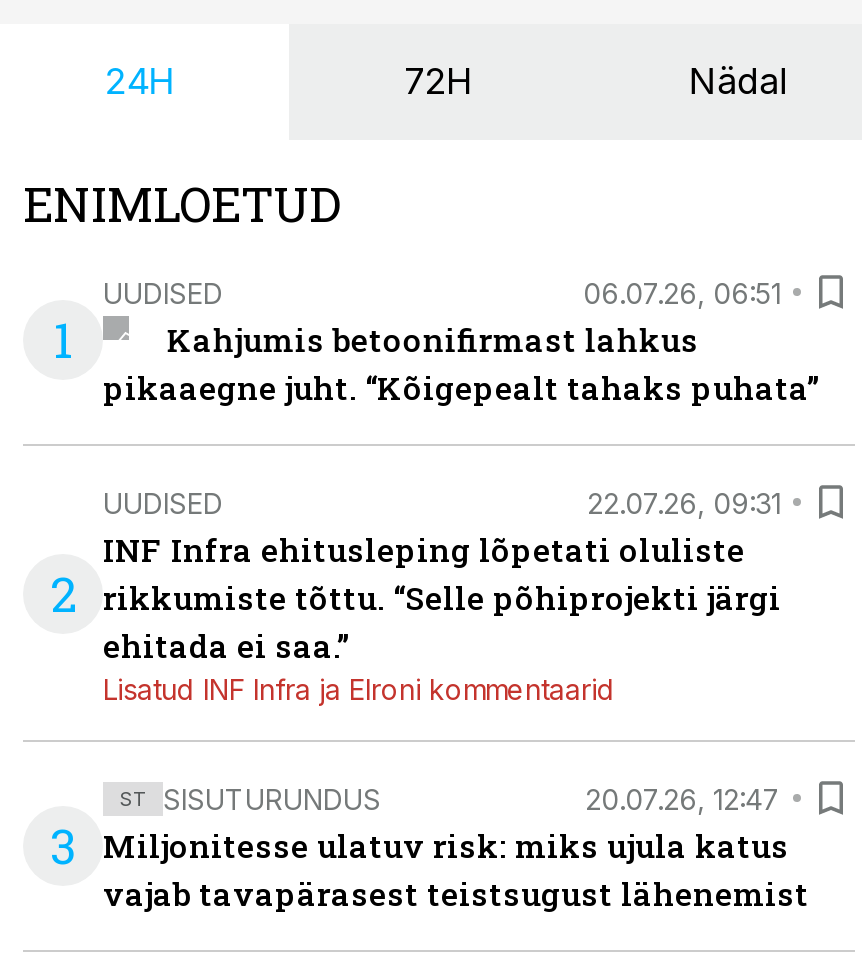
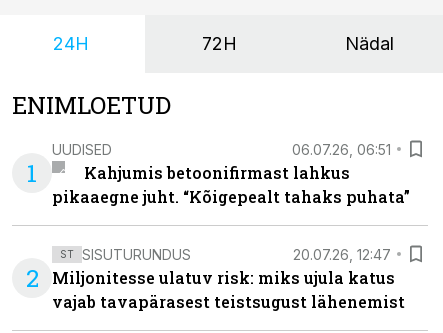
[50,485,781,878] UUDISED | 22.07.26, 09:31 | INF Infra ehitusleping lõpetati oluliste | rikkumiste tõttu. “Selle põhiprojekti järgi | ehitada ei saa.” | Lisatud INF Infra ja Elroni kommentaarid | 3 -> none

